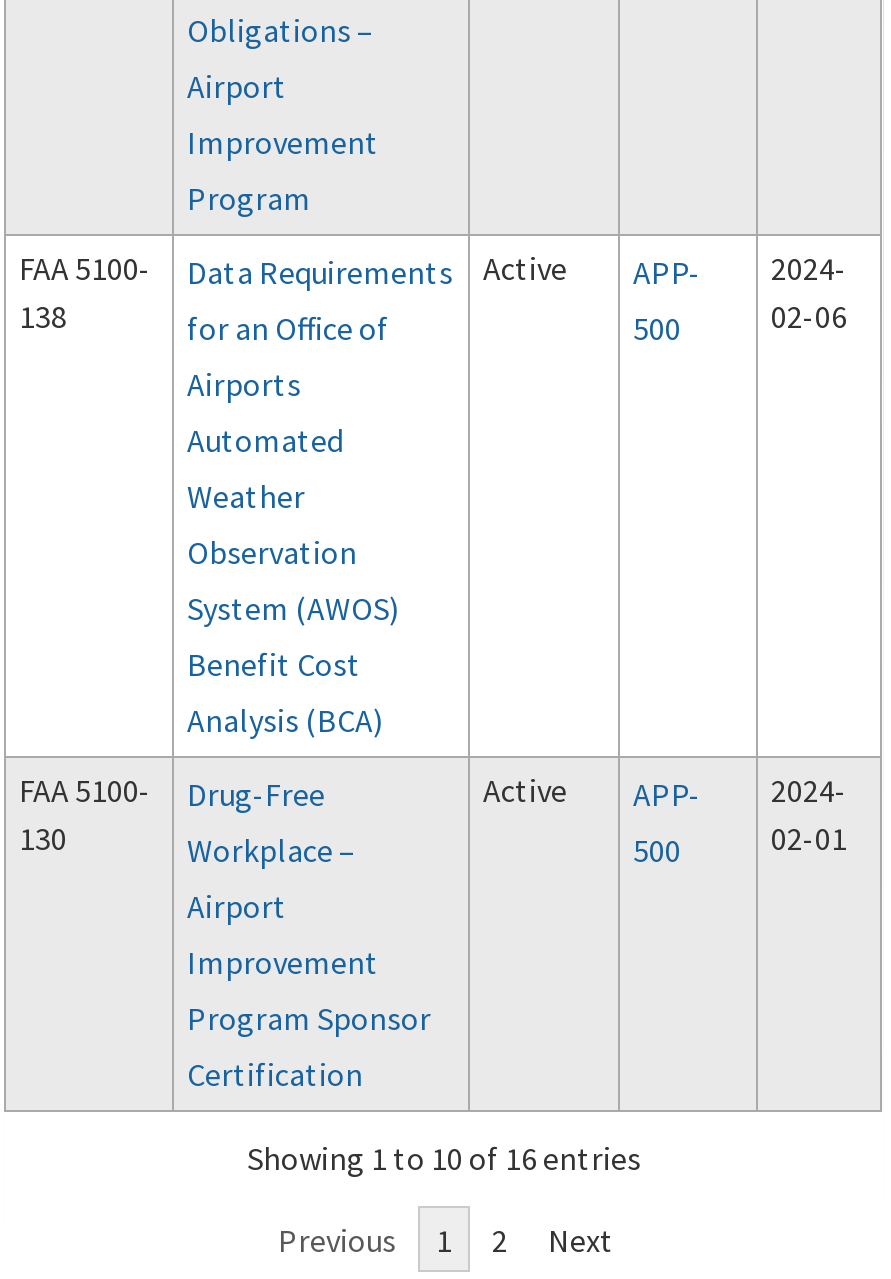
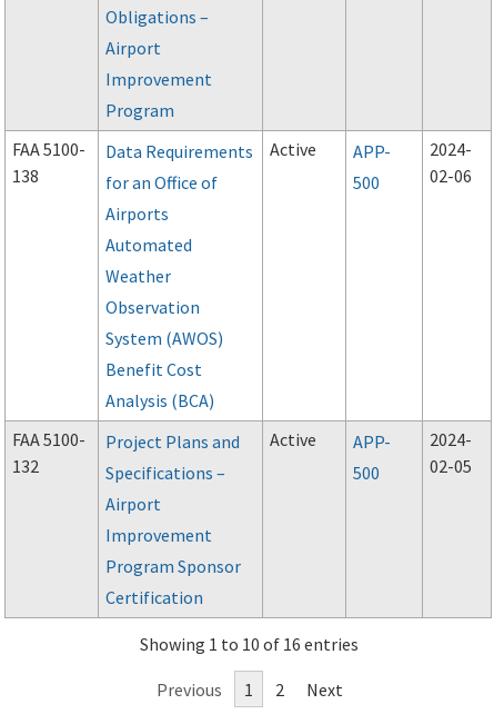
[187,774,355,870] Drug-Free | Workplace – -> [106,431,240,484] Project Plans and | Specifications –
[19,818,67,858] 130 -> [13,455,39,477] 132
[771,818,847,858] 02-01 -> [430,455,472,477] 02-05

